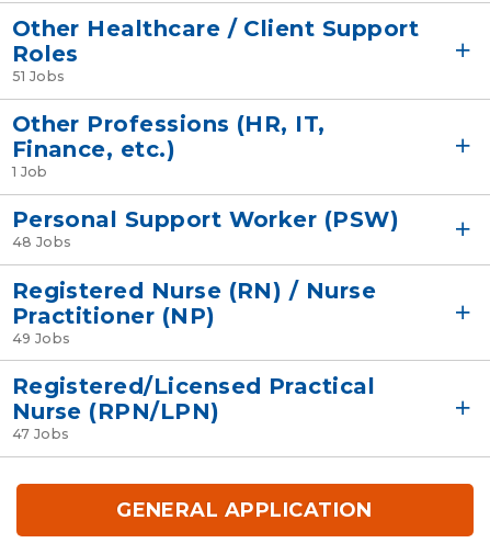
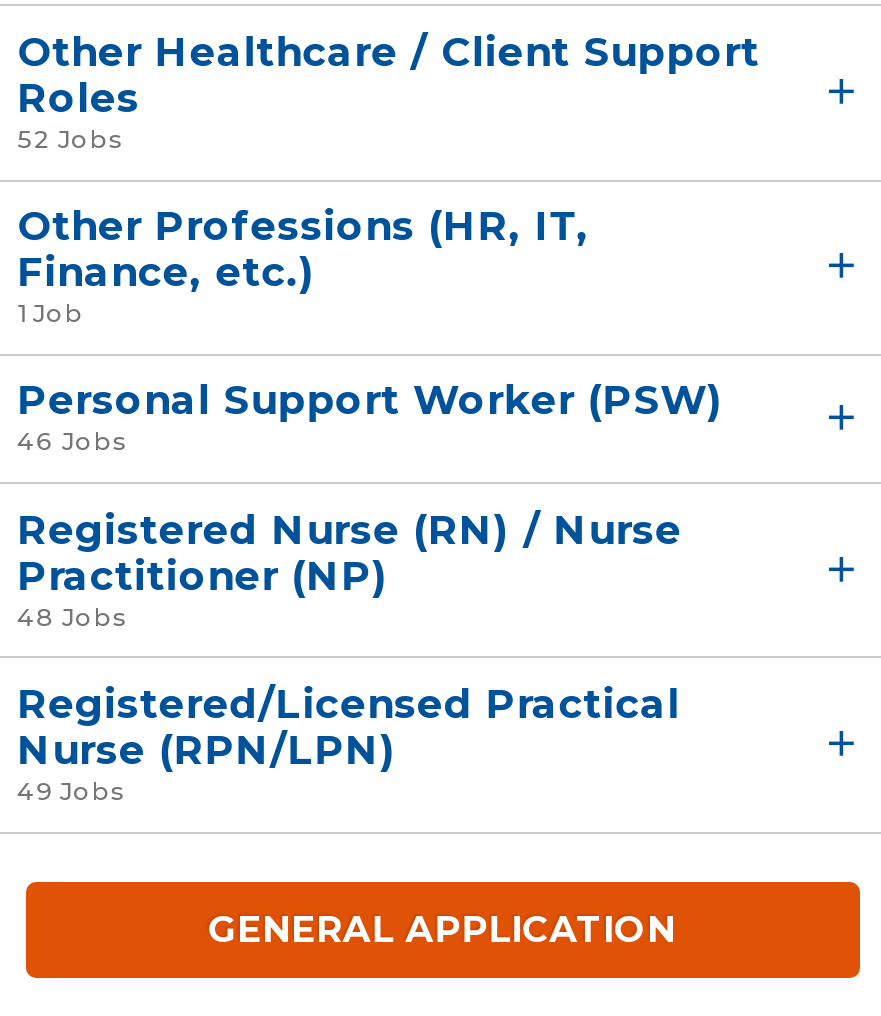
[12,68,66,84] 51 Jobs -> [17,124,124,154] 52 Jobs
[12,234,72,251] 48 Jobs -> [17,427,128,457] 46 Jobs
[12,330,71,346] 49 Jobs -> [17,601,128,631] 48 Jobs
[12,426,70,442] 47 Jobs -> [17,776,126,806] 49 Jobs

